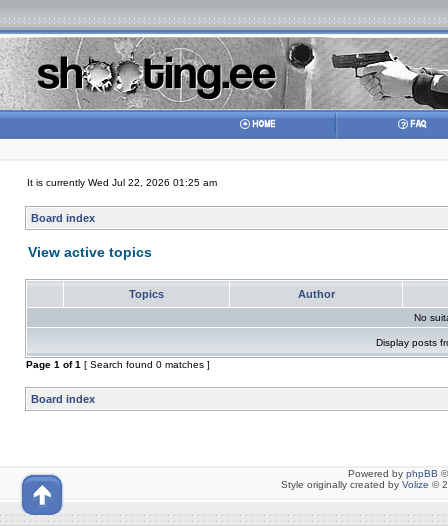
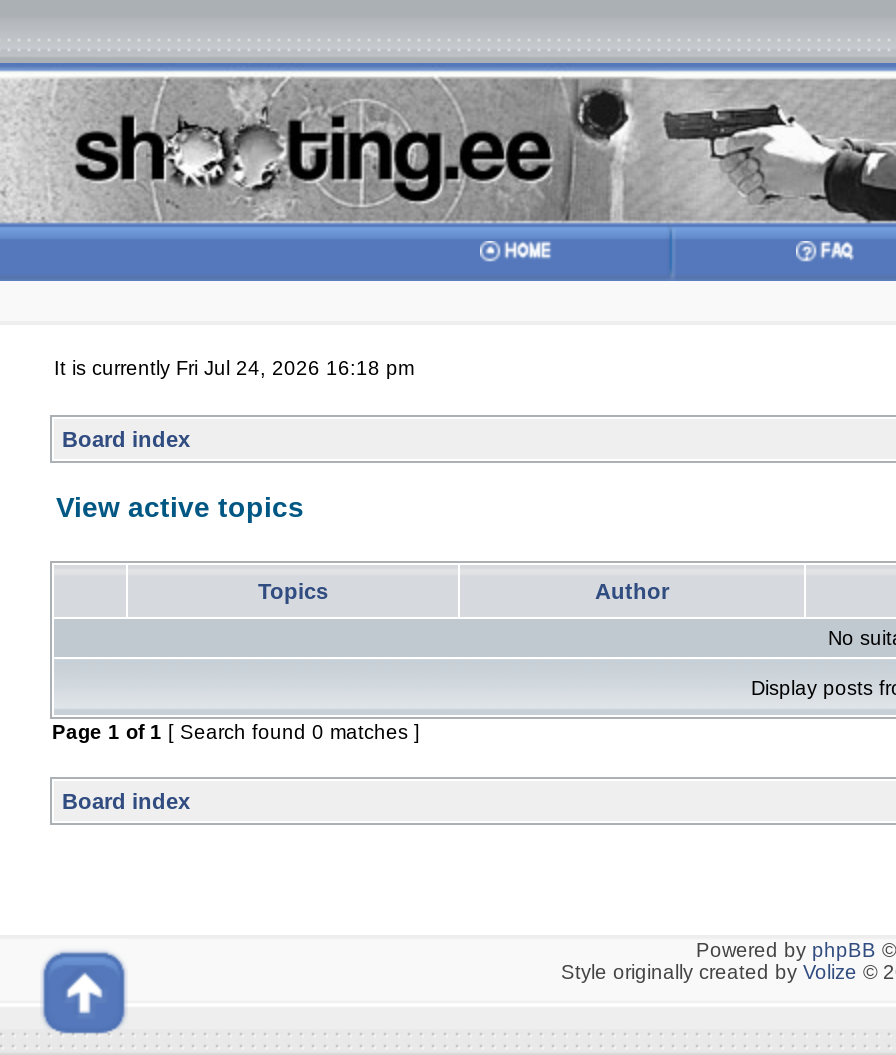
[27,177,217,188] It is currently Wed Jul 22, 2026 01:25 am -> [54,357,414,379] It is currently Fri Jul 24, 2026 16:18 pm

